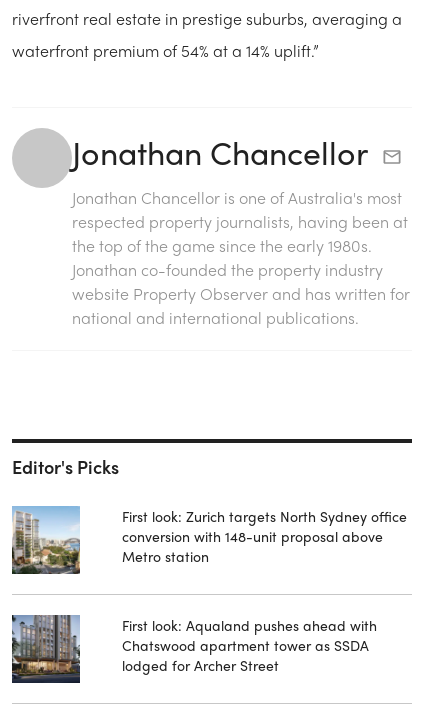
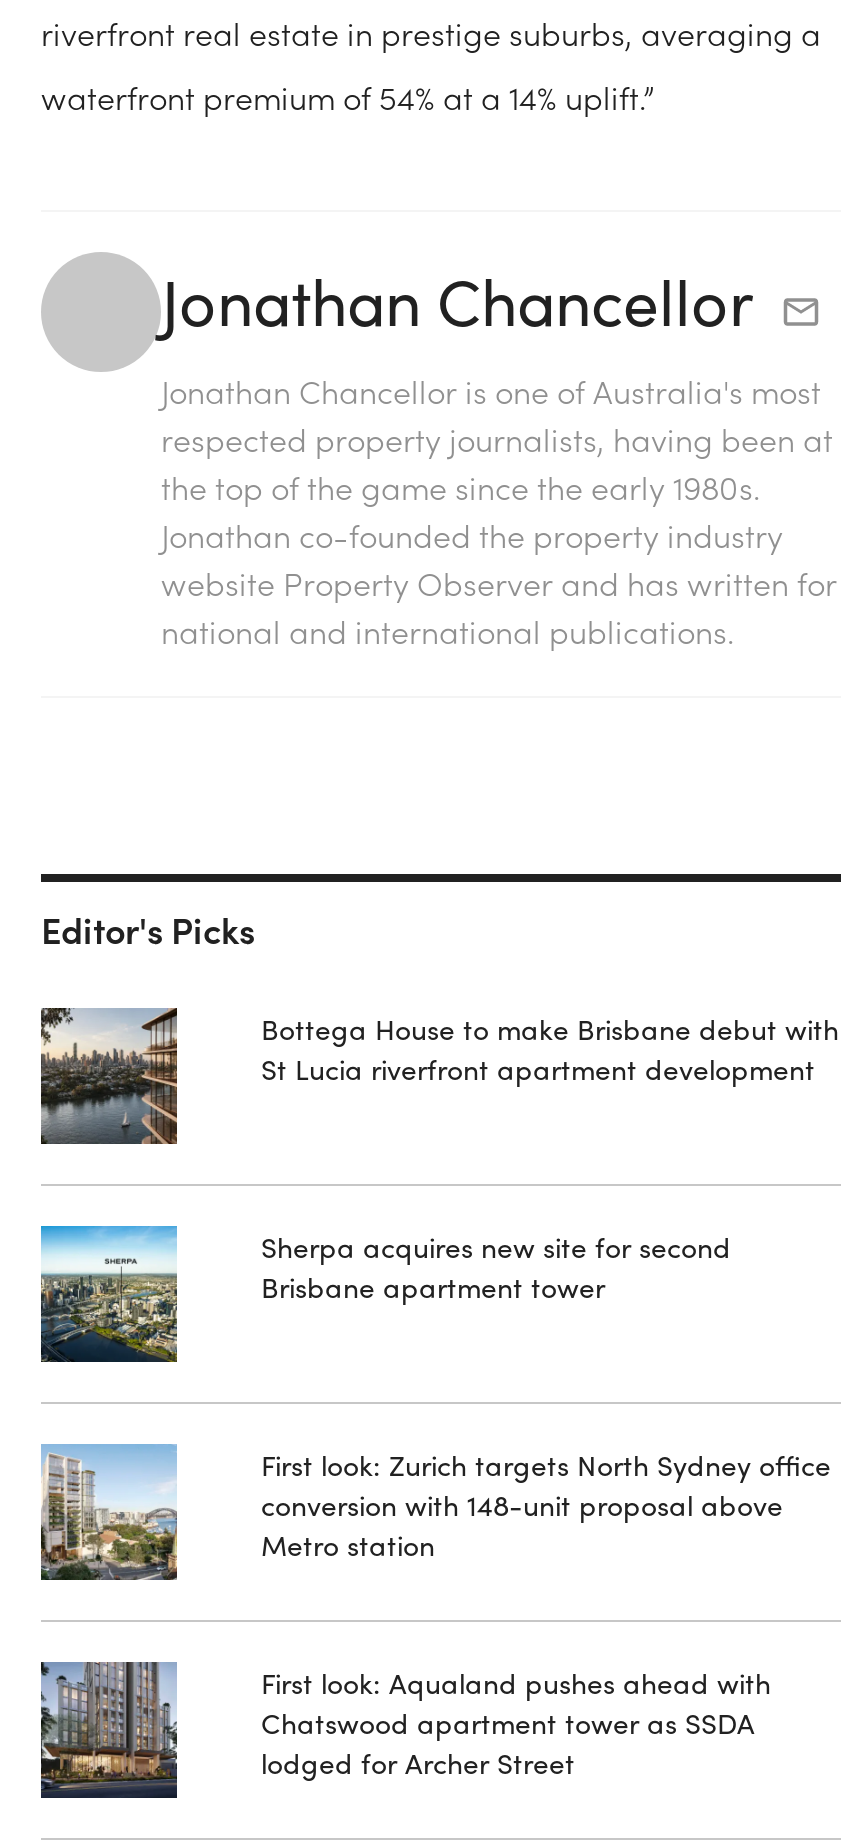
none -> [39,1006,179,1144] [image]
none -> [39,1224,179,1362] [image]
none -> [261,1008,839,1088] Bottega House to make Brisbane debut with | St Lucia riverfront apartment development
none -> [261,1226,731,1306] Sherpa acquires new site for second | Brisbane apartment tower

